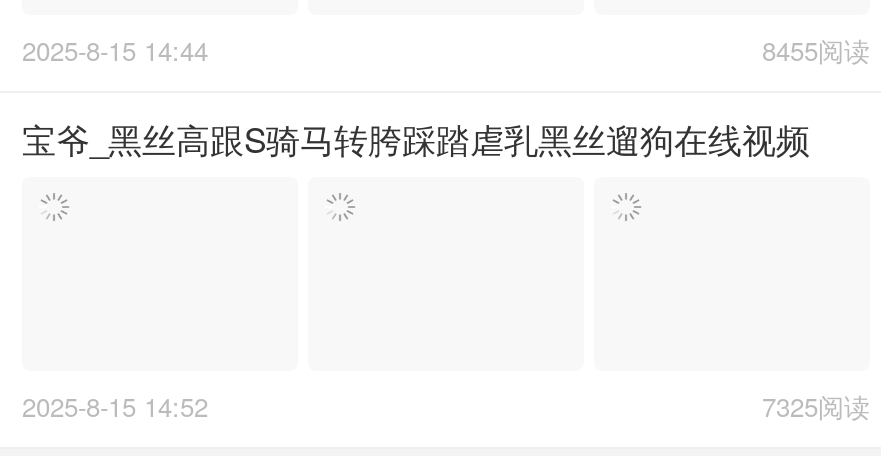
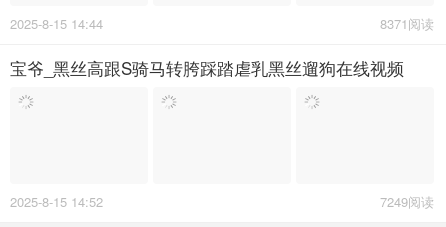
[762,30,870,68] 8455阅读 -> [380,14,434,33] 8371阅读
[762,388,870,426] 7325阅读 -> [380,192,434,211] 7249阅读

